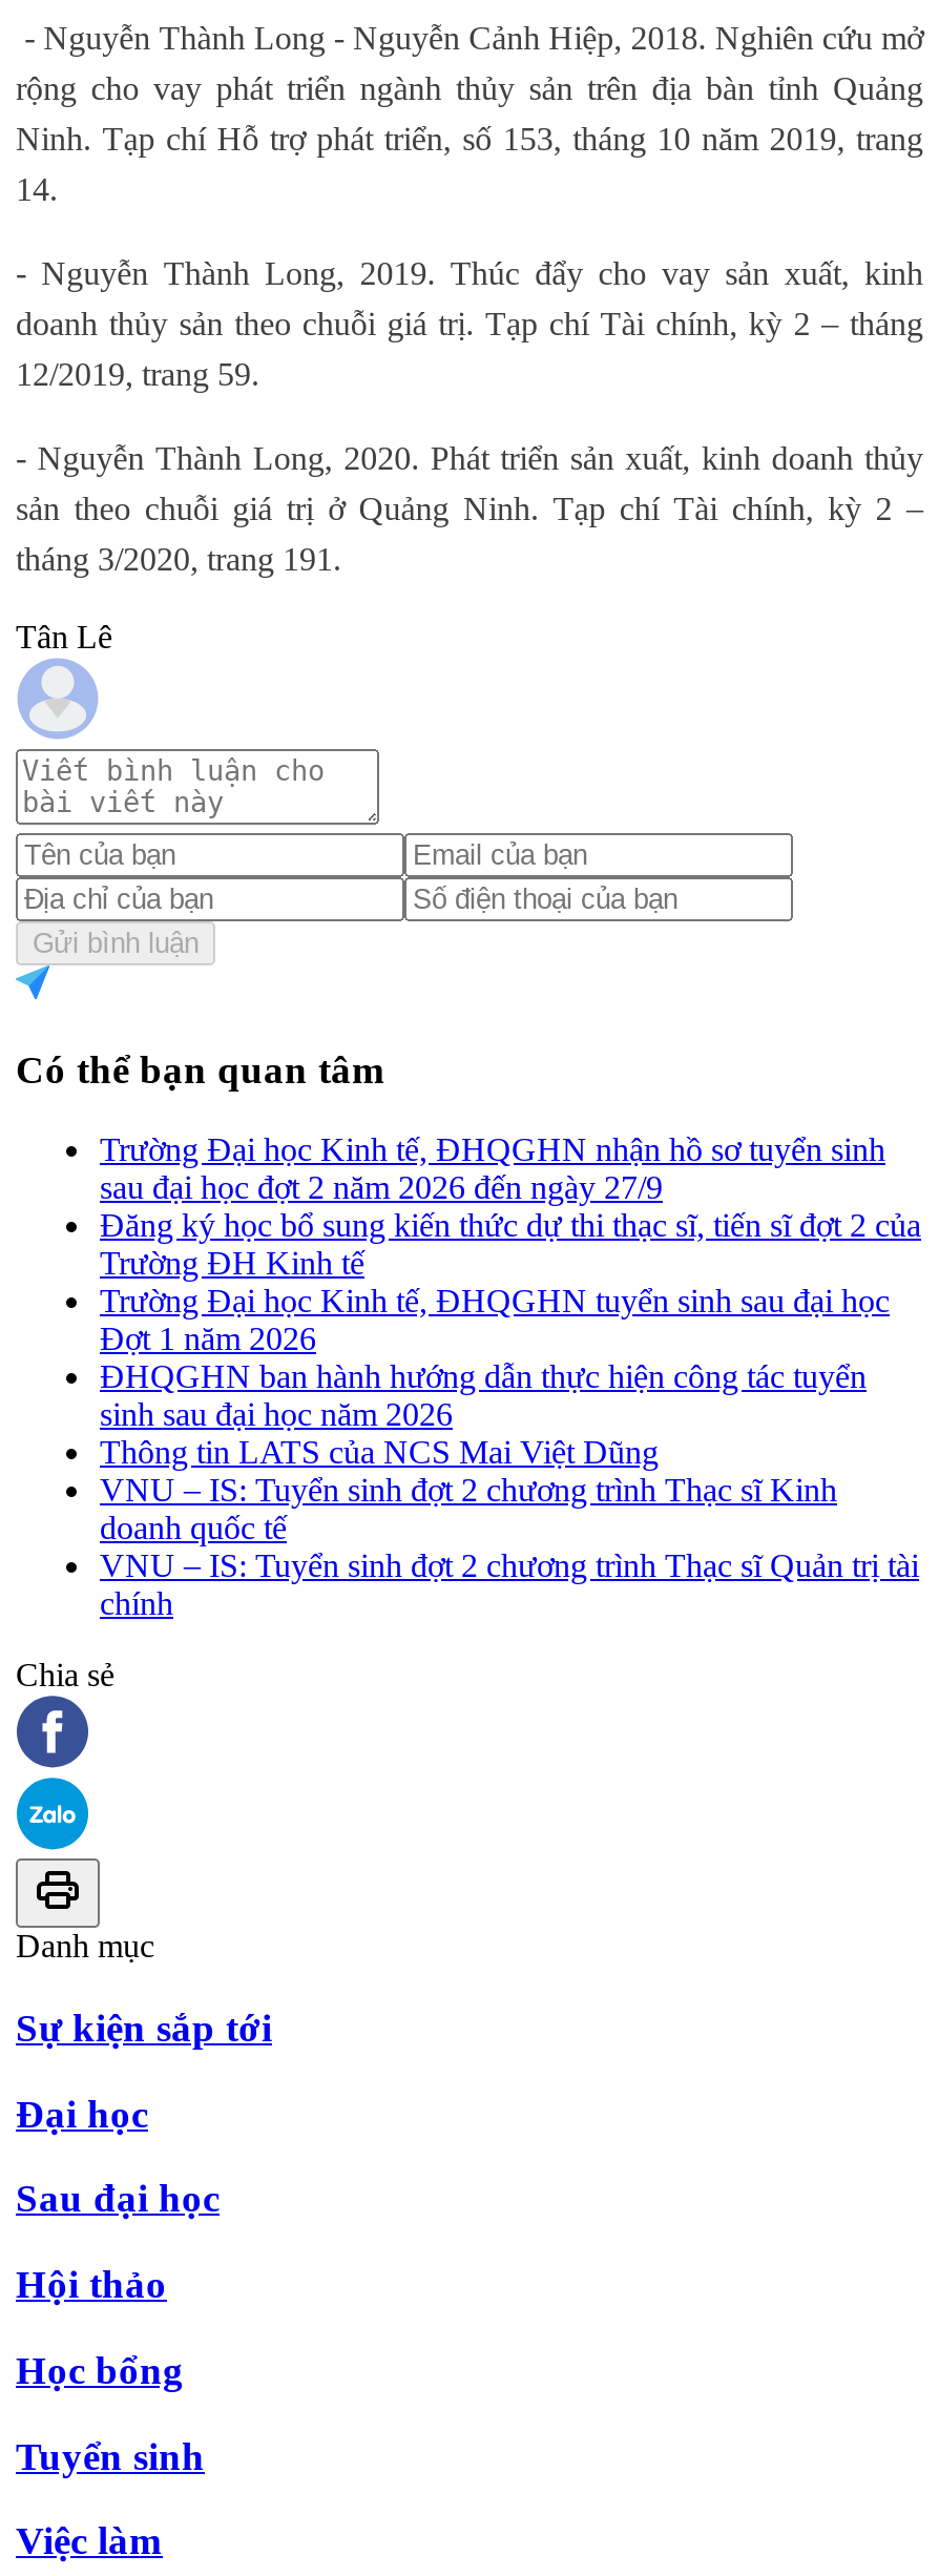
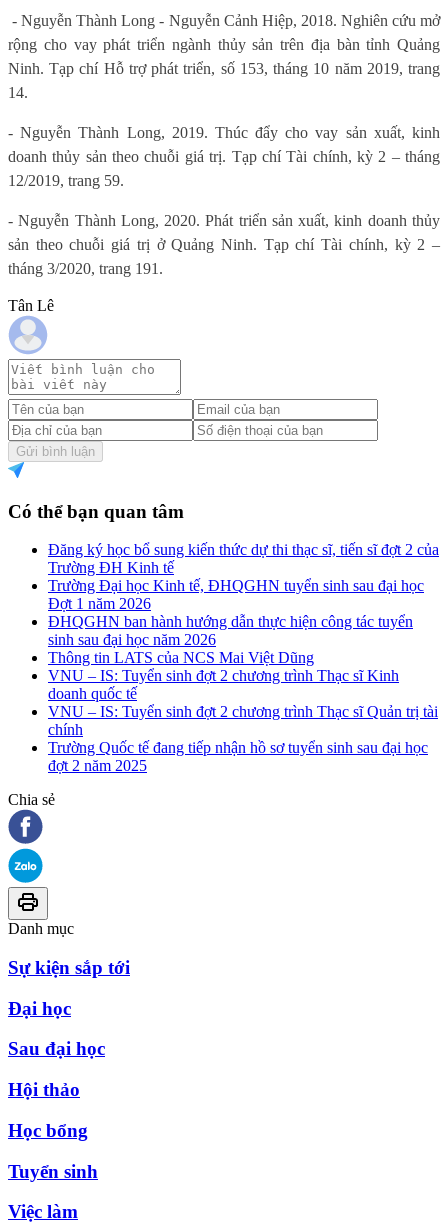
[100,1132,885,1205] Trường Đại học Kinh tế, ĐHQGHN nhận hồ sơ tuyển sinh | sau đại học đợt 2 năm 2026 đến ngày 27/9 -> none
moved [100,1208,921,1621] -> [48,541,439,738]: Đăng ký học bổ sung kiến thức dự thi thạc sĩ, tiến sĩ đợt 2 của | Trường ĐH Kinh tế | Trường Đại học Kinh tế, ĐHQGHN tuyển sinh sau đại học | ... | VNU – IS: Tuyển sinh đợt 2 chương trình Thạc sĩ Quản trị tài | chính
none -> [48,739,428,774] Trường Quốc tế đang tiếp nhận hồ sơ tuyển sinh sau đại học | đợt 2 năm 2025

